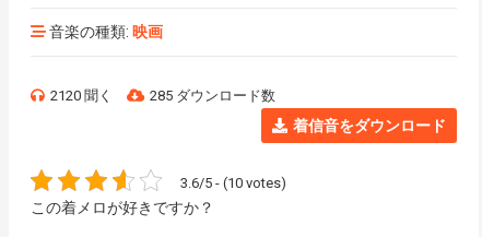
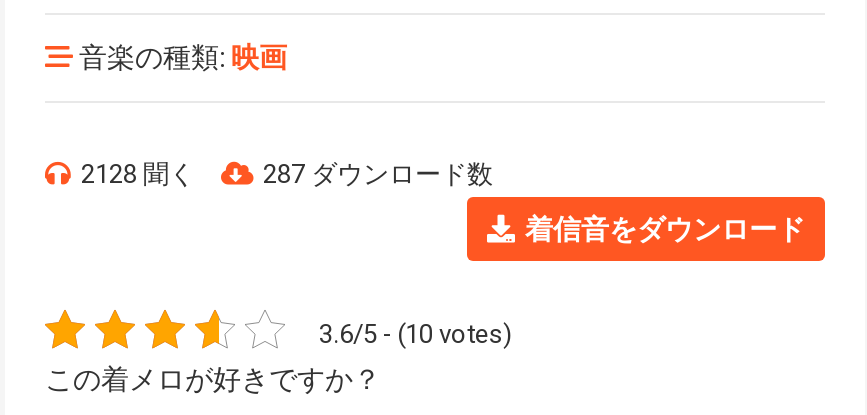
[50,87,113,104] 2120 聞く -> [81,159,195,189] 2128 聞く
[150,87,275,104] 285 ダウンロード数 -> [263,159,493,189] 287 ダウンロード数

